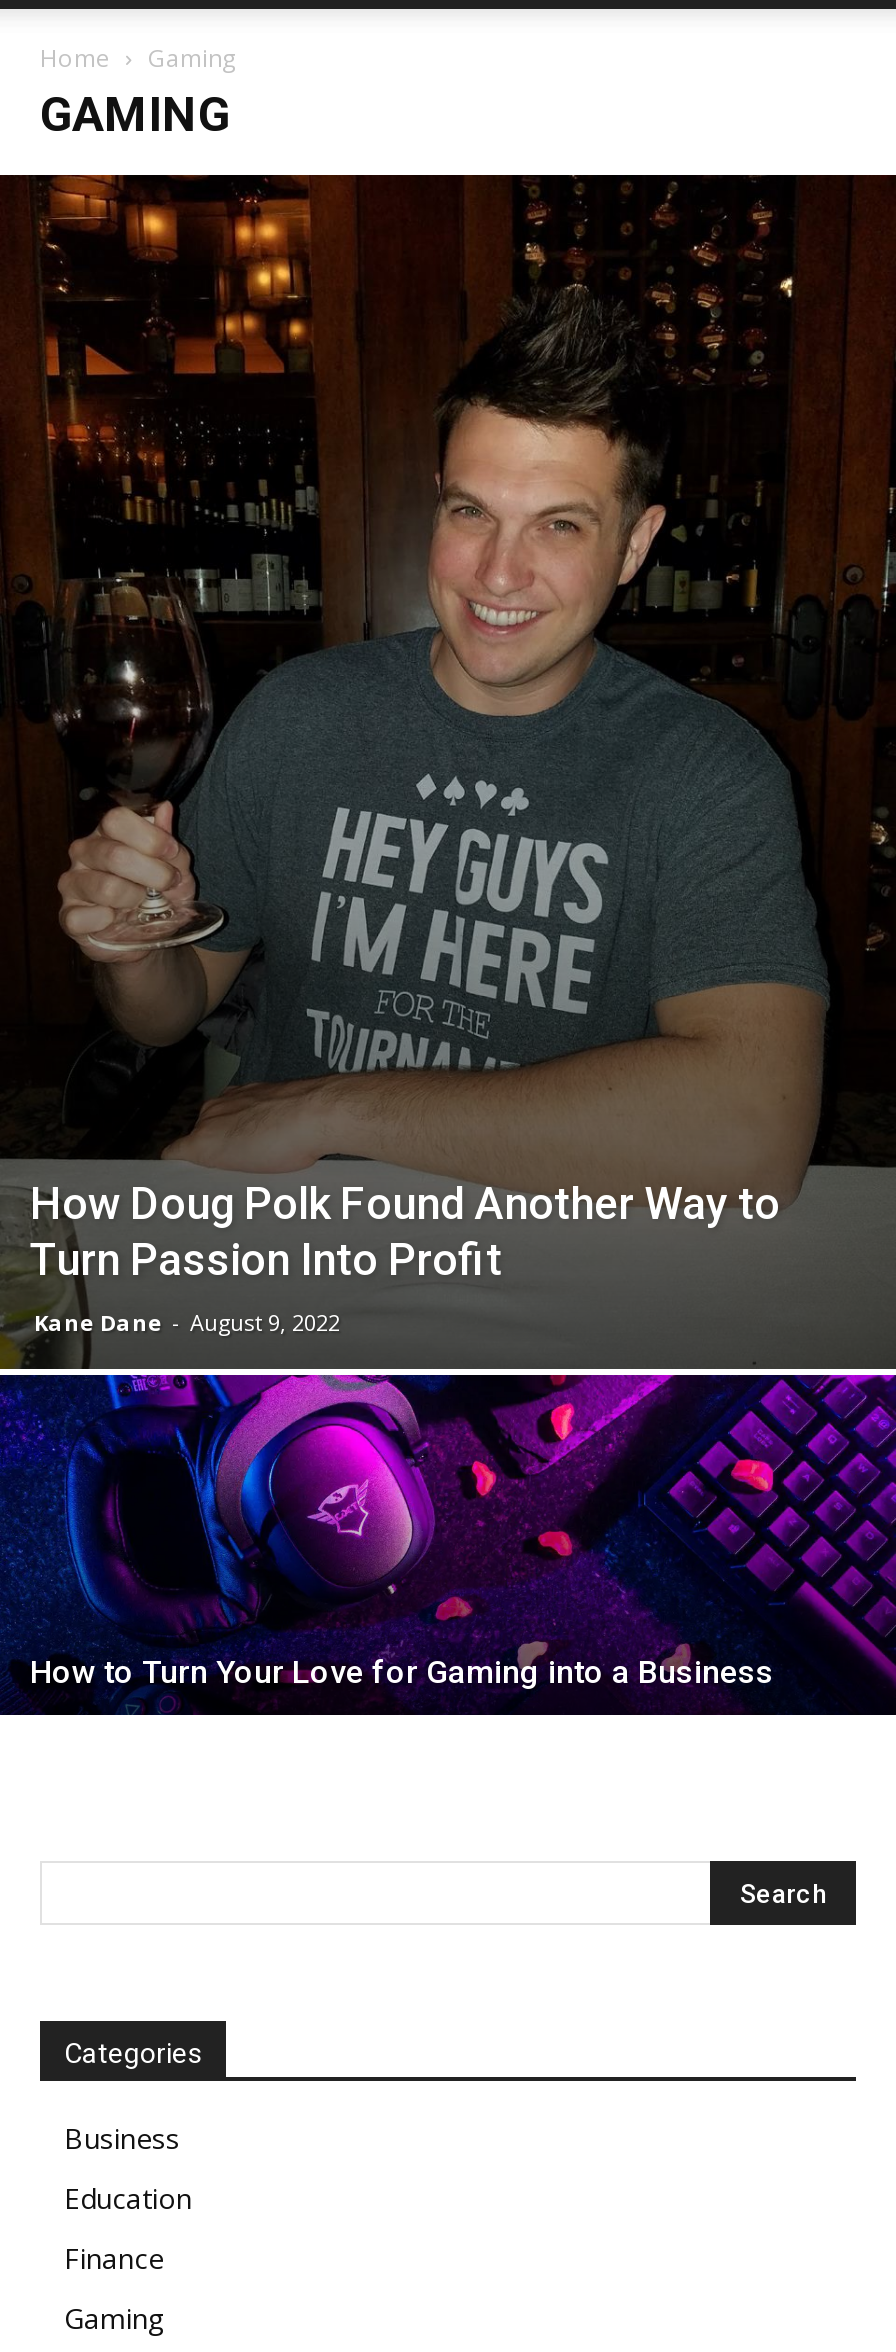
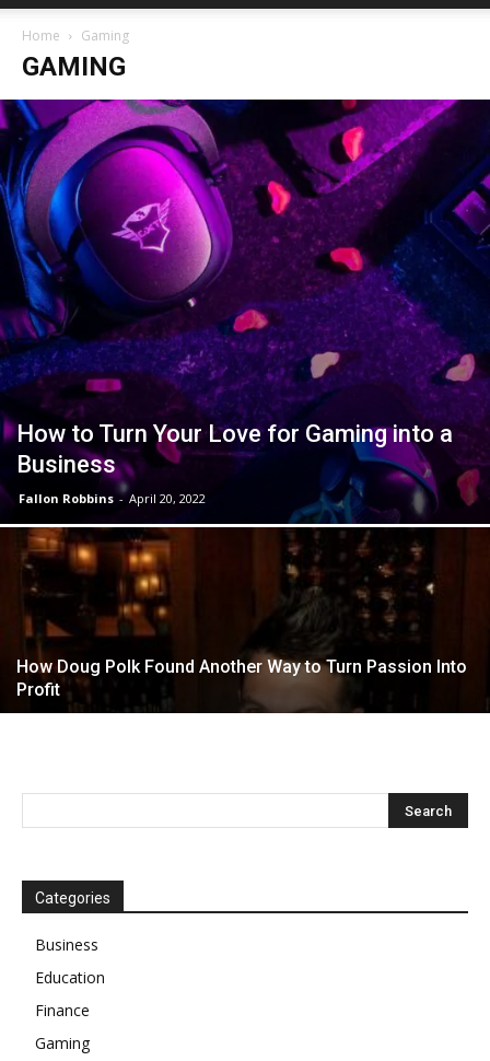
[6,173,890,1717] [image] | How Doug Polk Found Another Way to | Turn Passion Into Profit | Kane Dane - August 9, 2022 -> [3,98,487,714] [image] | How to Turn Your Love for Gaming into a | Business | Fallon Robbins - April 20, 2022
[30,1654,774,1692] How to Turn Your Love for Gaming into a Business -> [16,656,467,700] How Doug Polk Found Another Way to Turn Passion Into | Profit

